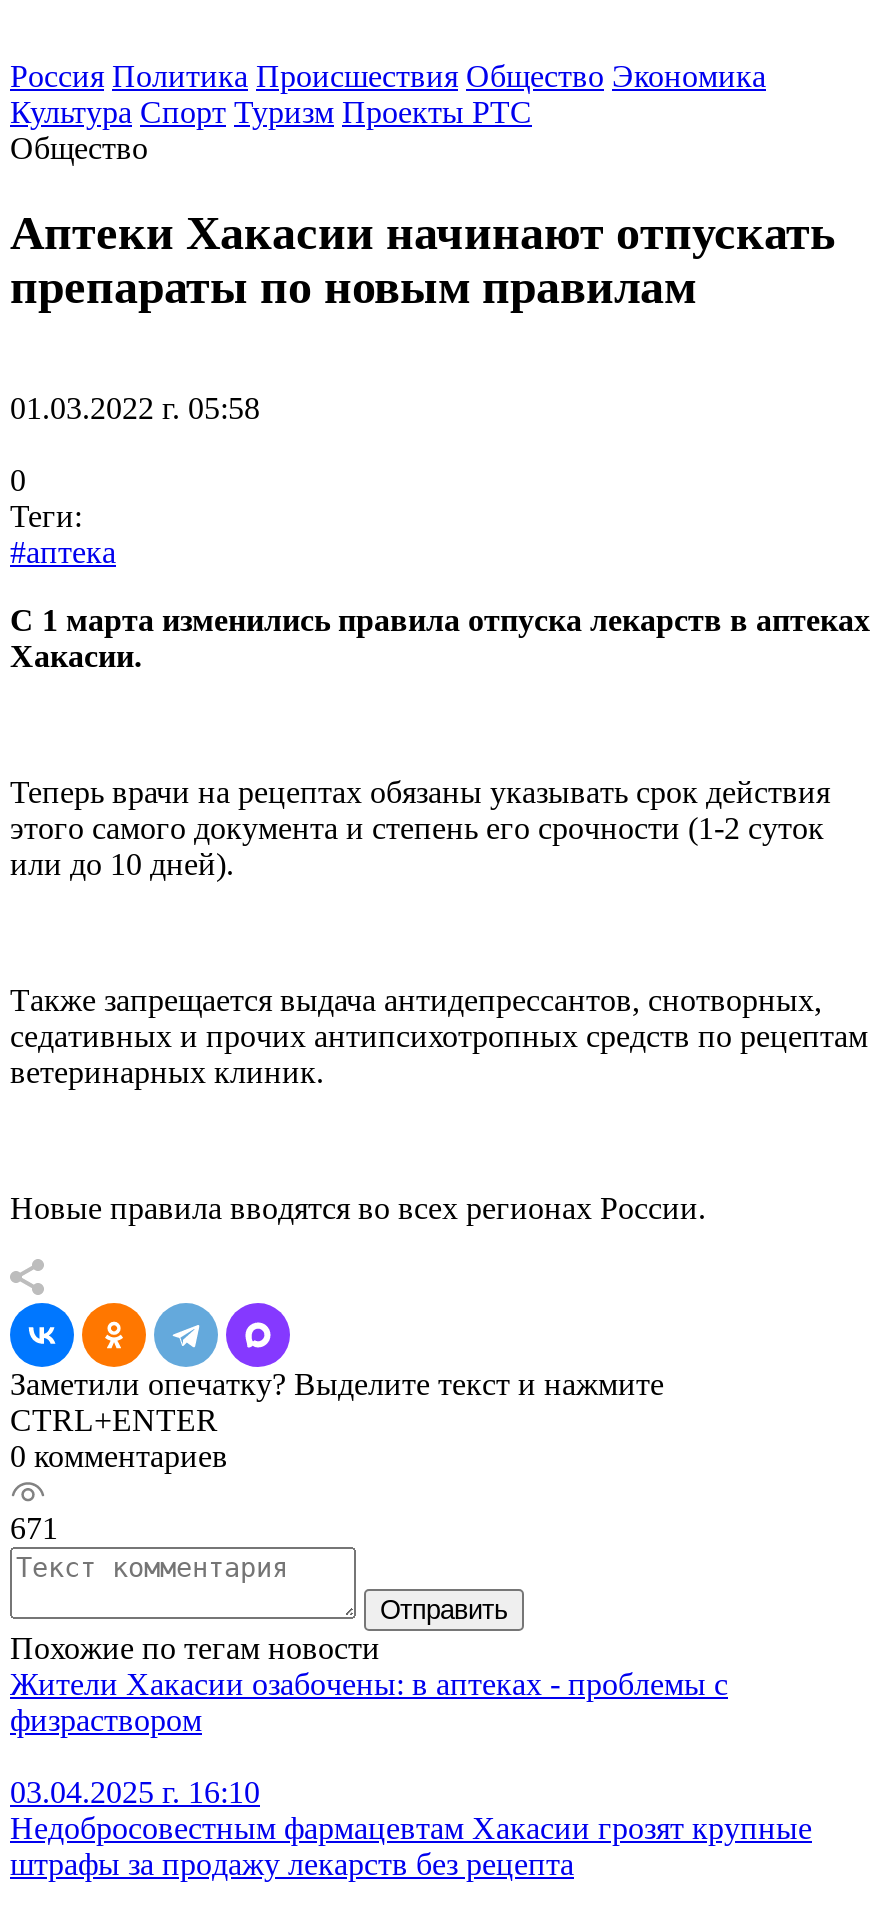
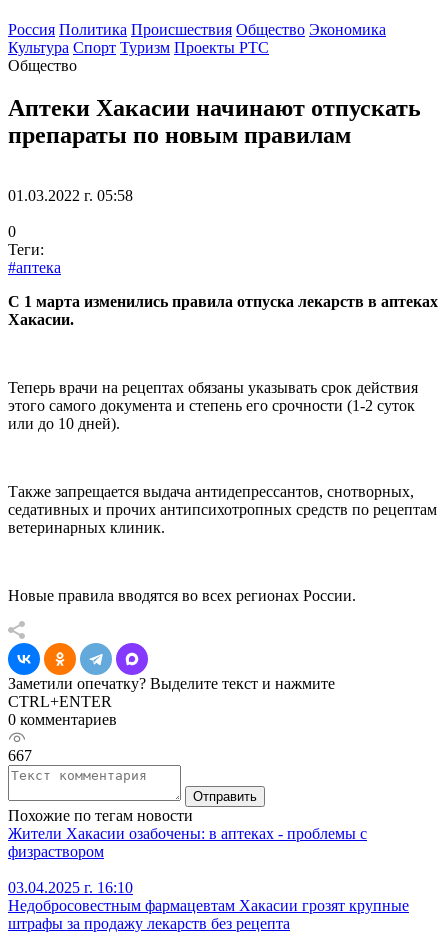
[10,1511,58,1545] 671 -> [8,747,32,764] 667

